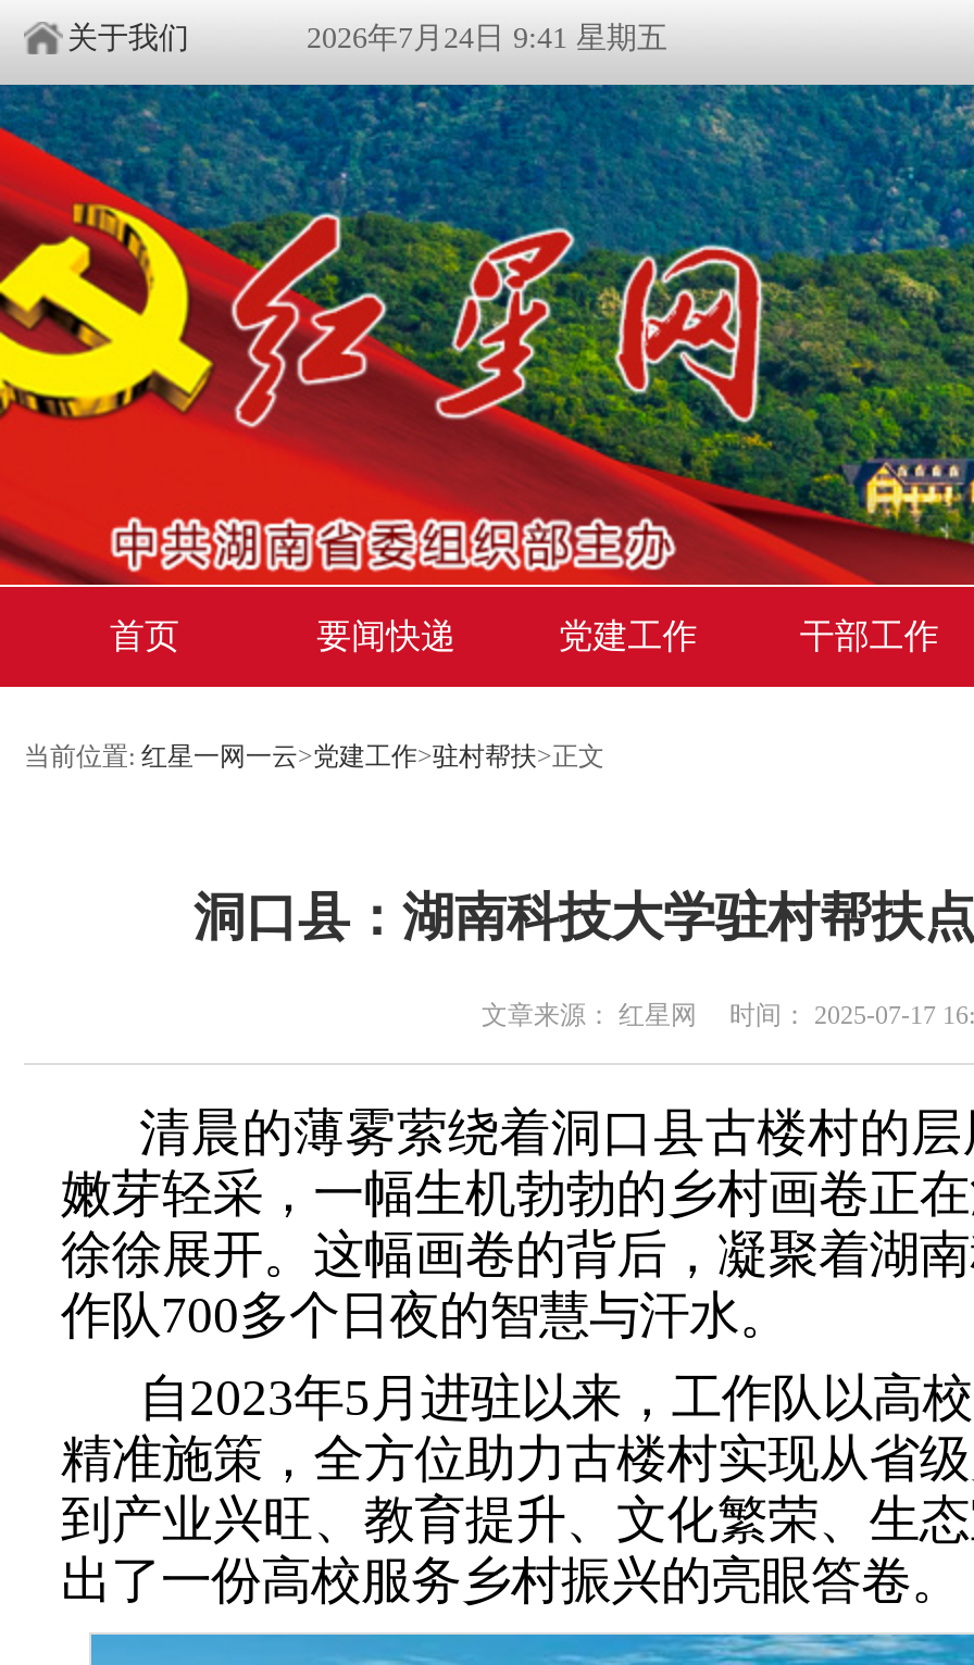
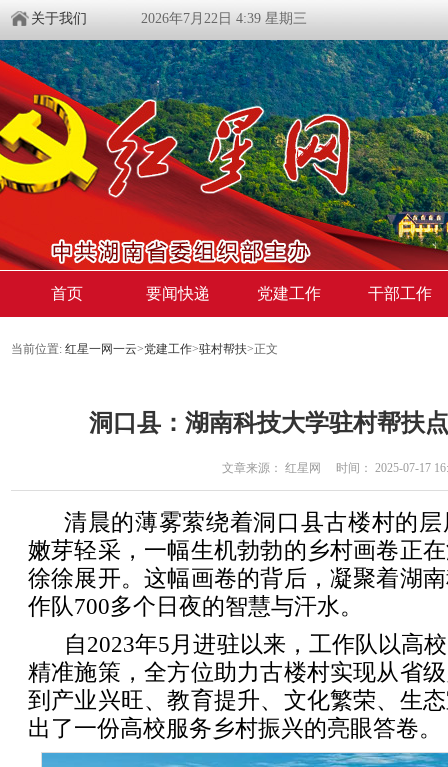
[307,22,667,54] 2026年7月24日 9:41 星期五 -> [141,11,307,26] 2026年7月22日 4:39 星期三

